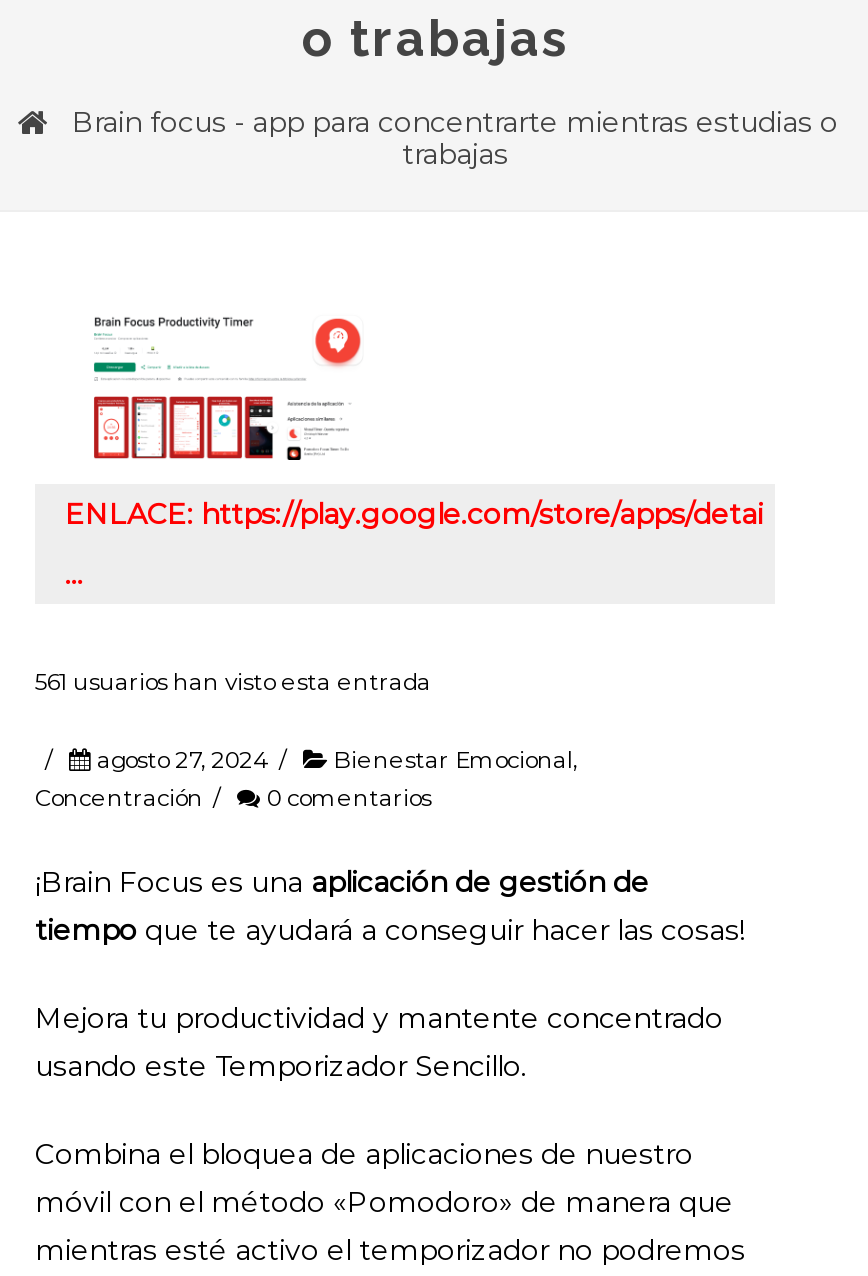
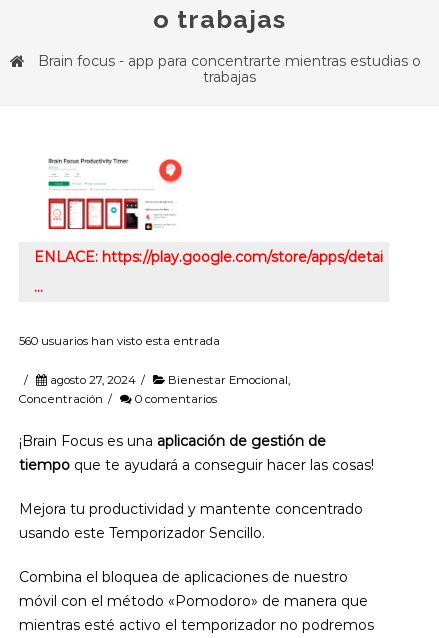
[35,668,431,696] 561 usuarios han visto esta entrada -> [19,334,220,348] 560 usuarios han visto esta entrada

